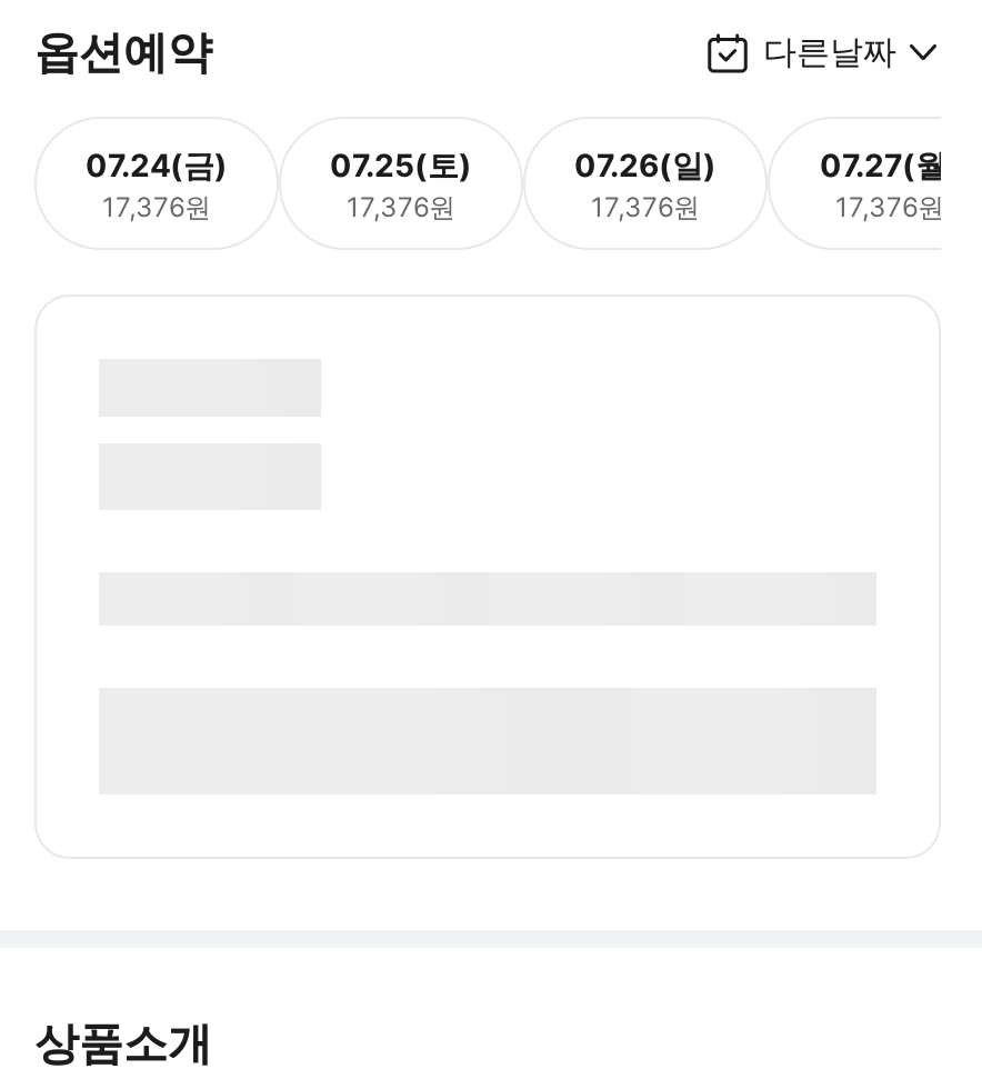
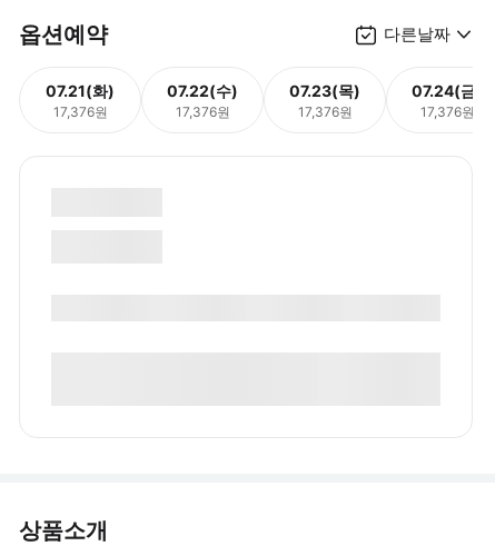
[86,144,228,182] 07.24(금) -> [46,81,115,100] 07.21(화)
[330,144,472,182] 07.25(토) -> [167,81,238,100] 07.22(수)
[574,144,717,182] 07.26(일) -> [289,81,360,100] 07.23(목)
[820,144,960,182] 07.27(월) -> [412,81,483,100] 07.24(금)

